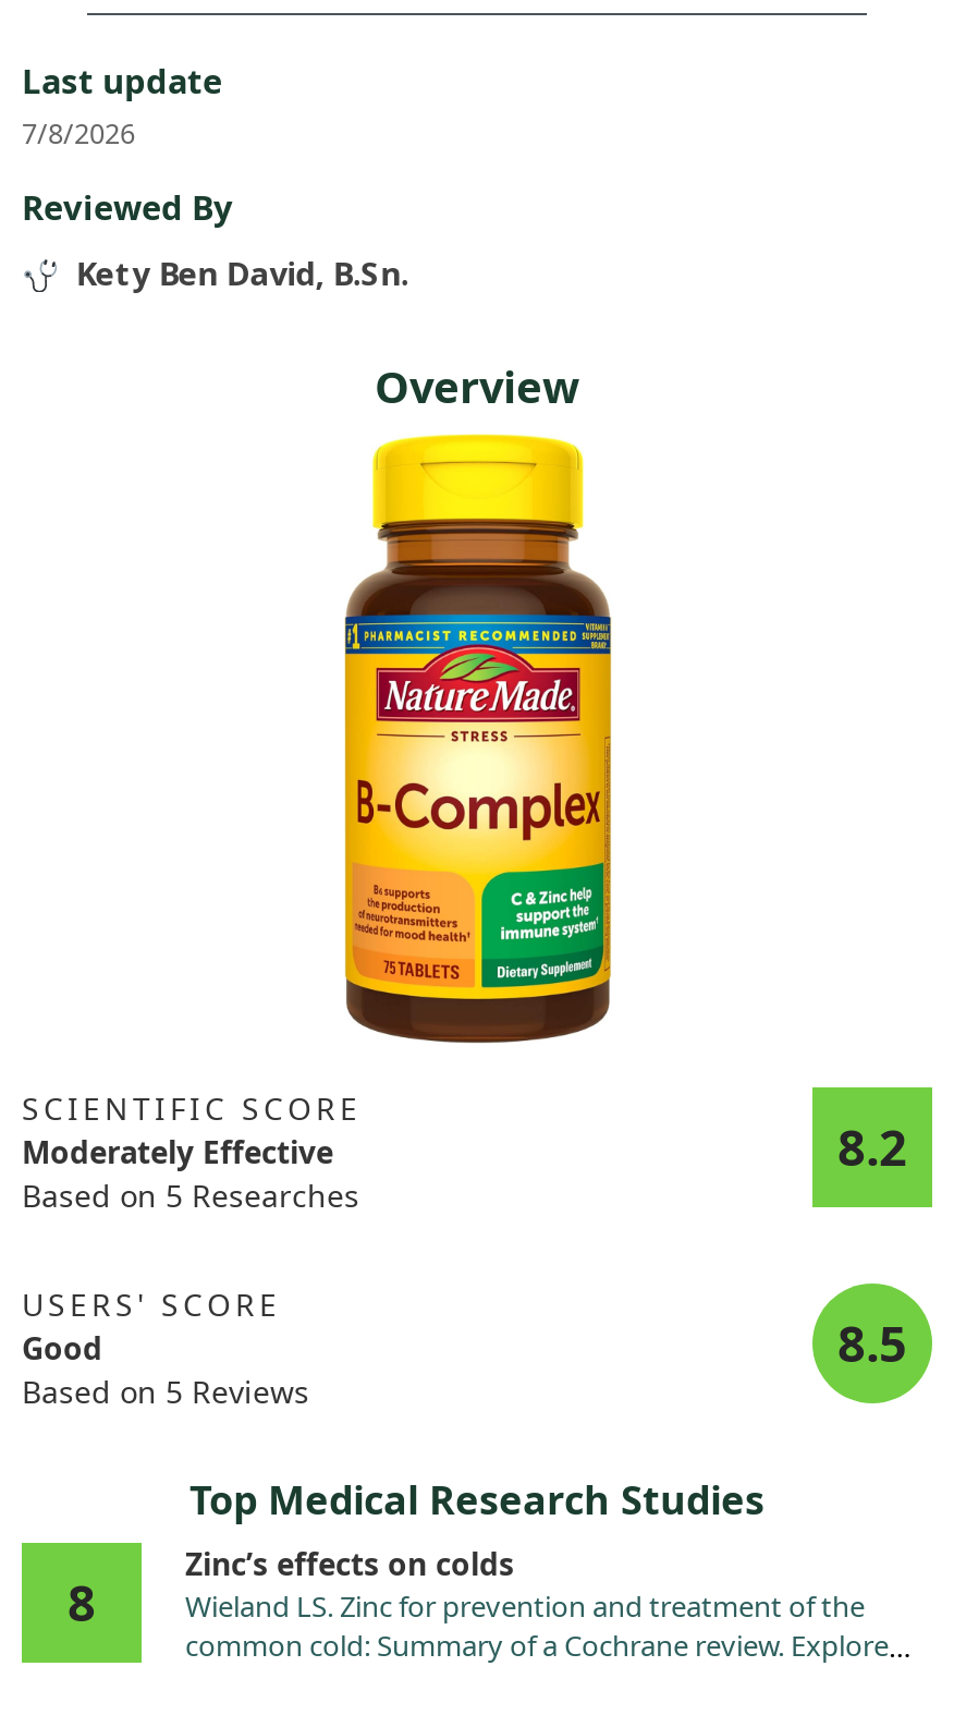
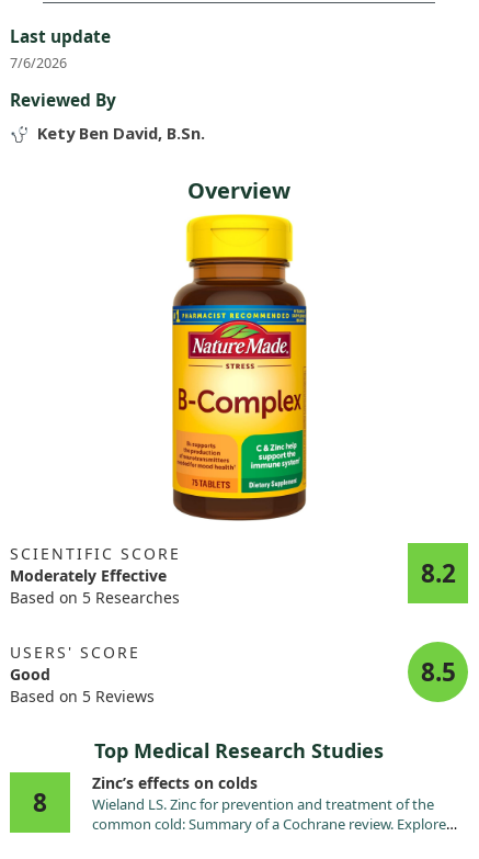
[22,115,135,153] 7/8/2026 -> [10,54,67,72] 7/6/2026

